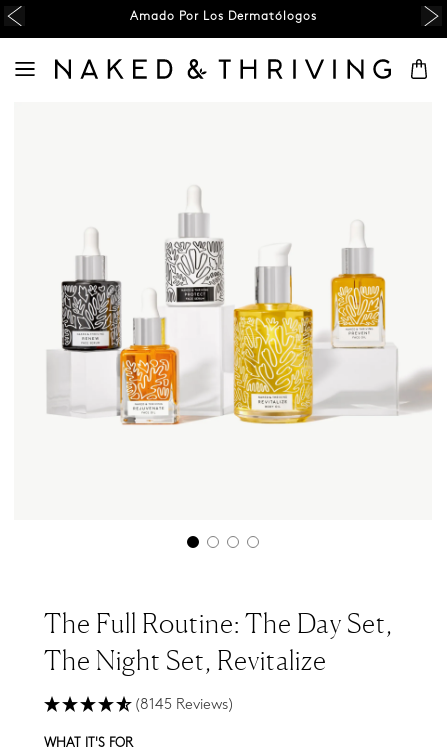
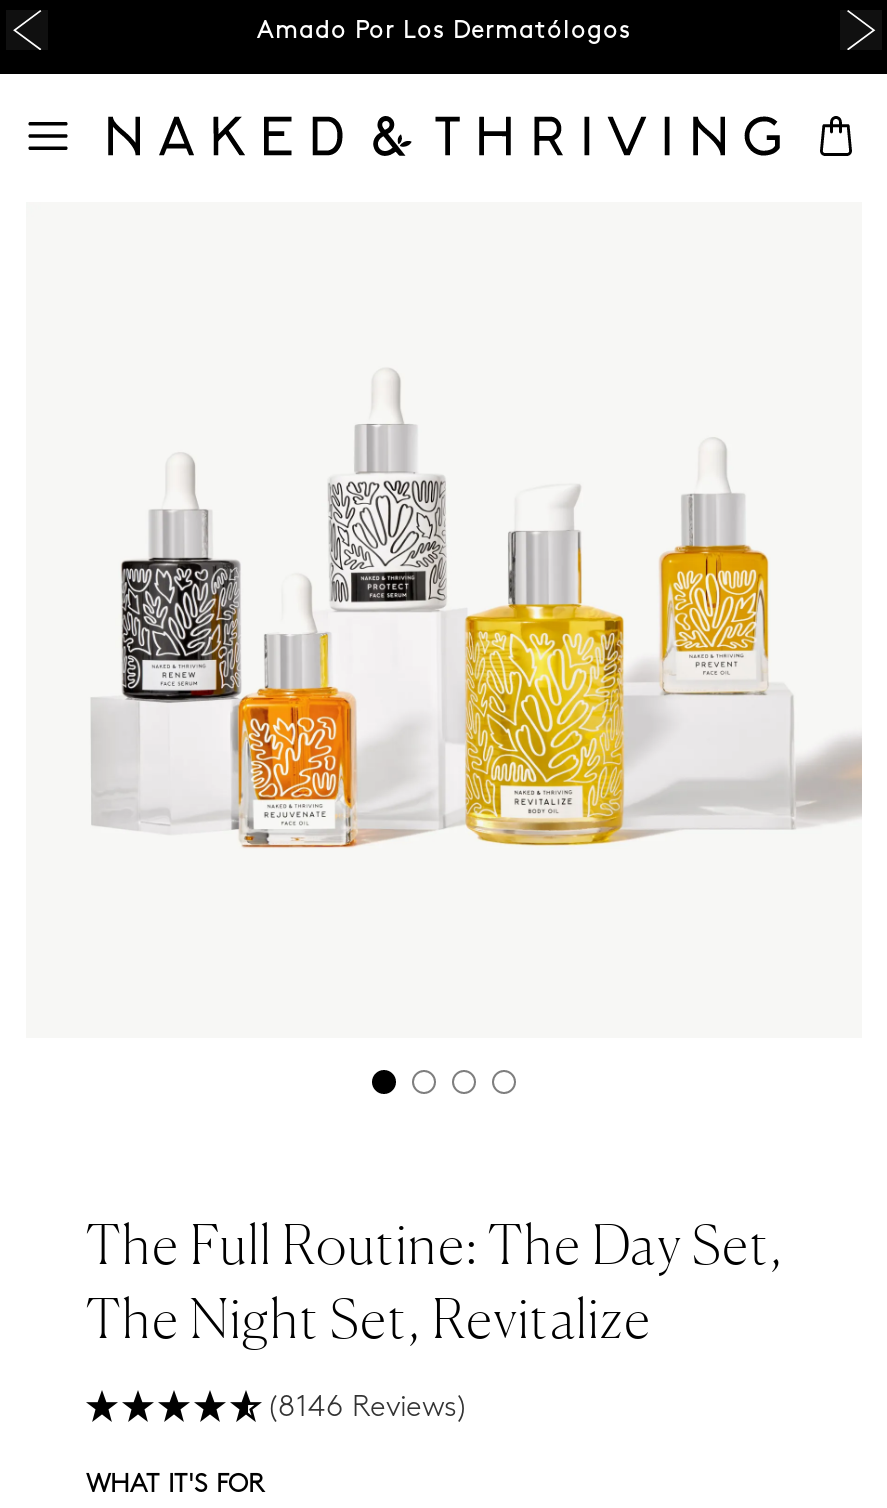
[134,697,234,712] (8145 Reviews) -> [266,1393,468,1423] (8146 Reviews)

